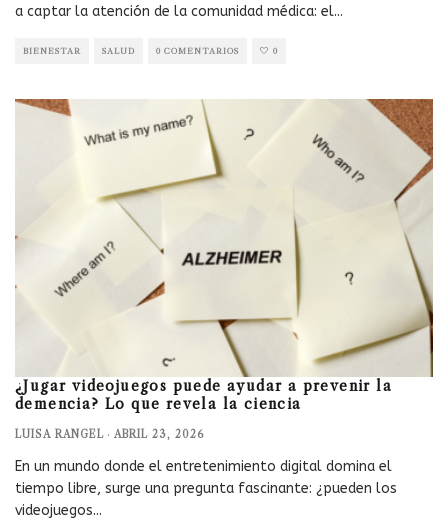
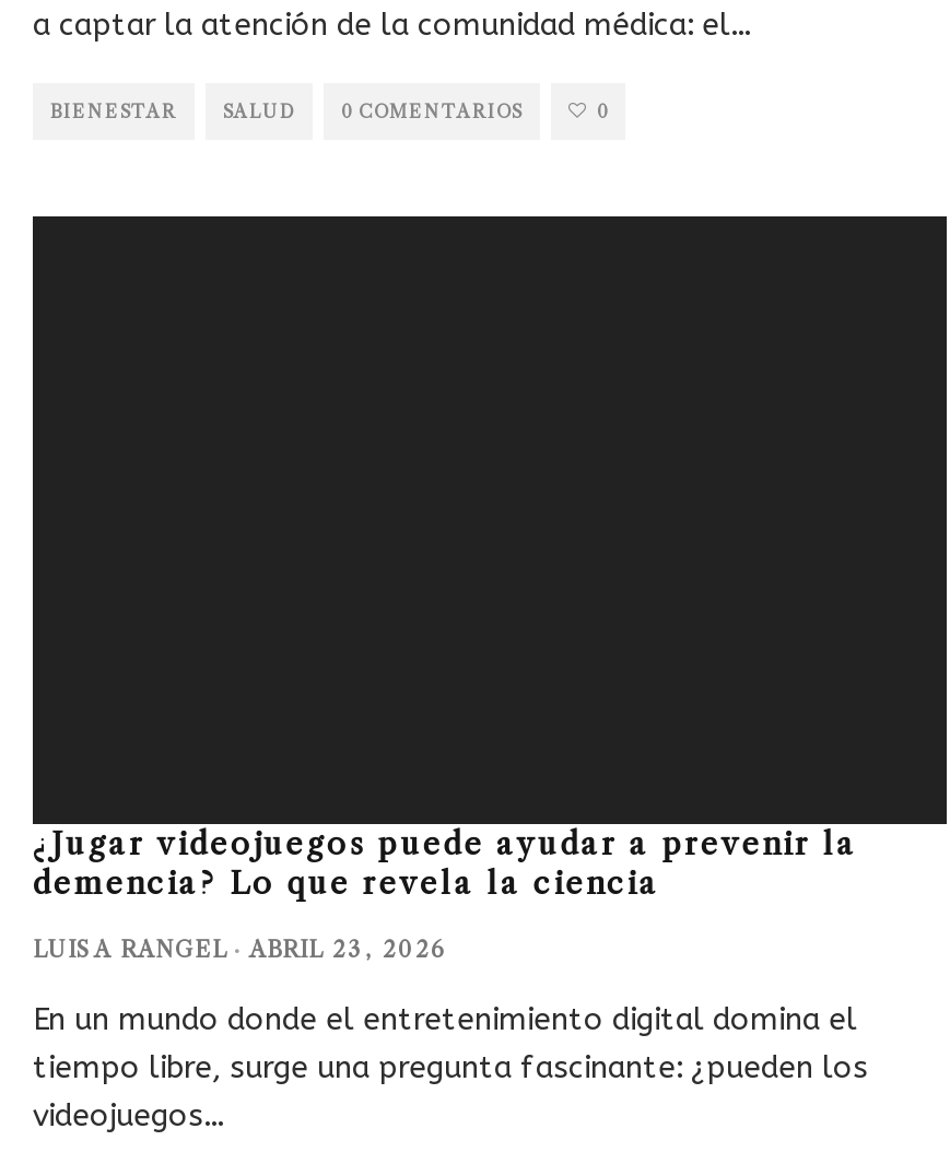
[14,98,434,377] [image] -> none

